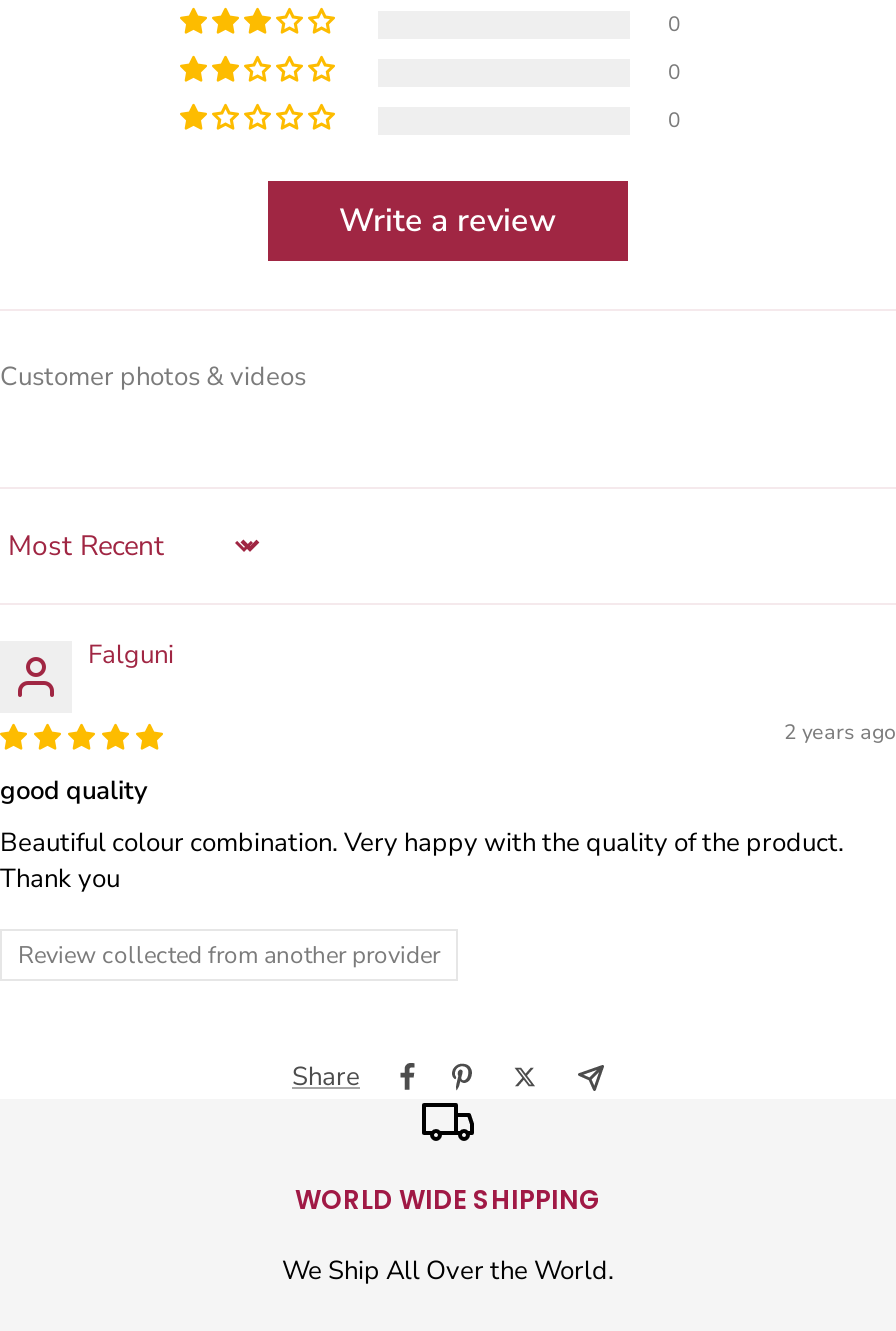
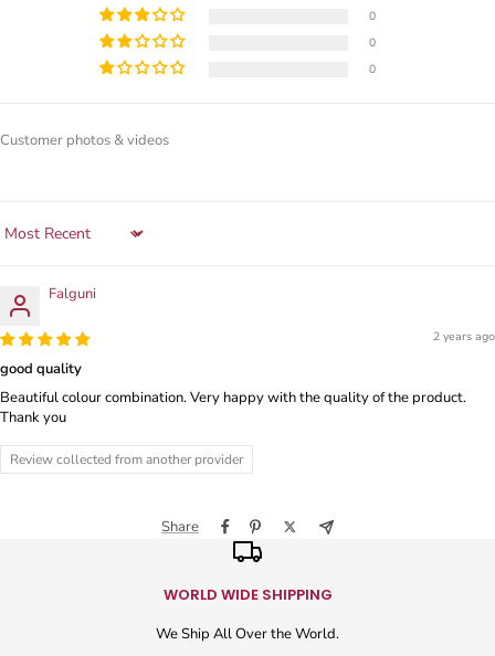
[339,199,557,243] Write a review -> none

